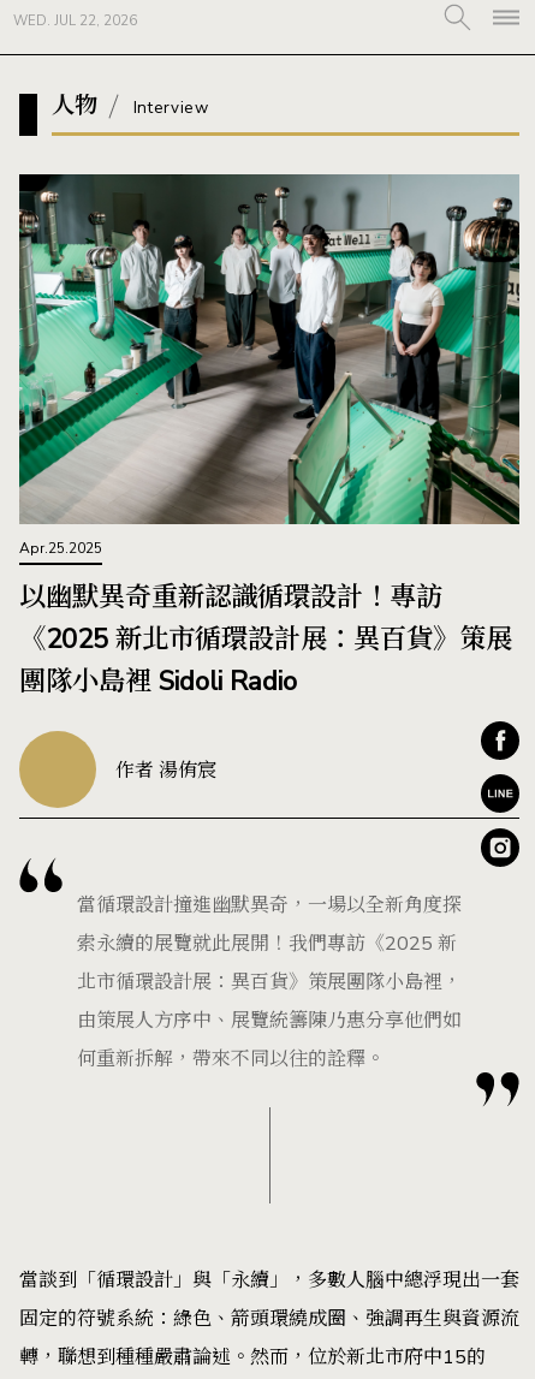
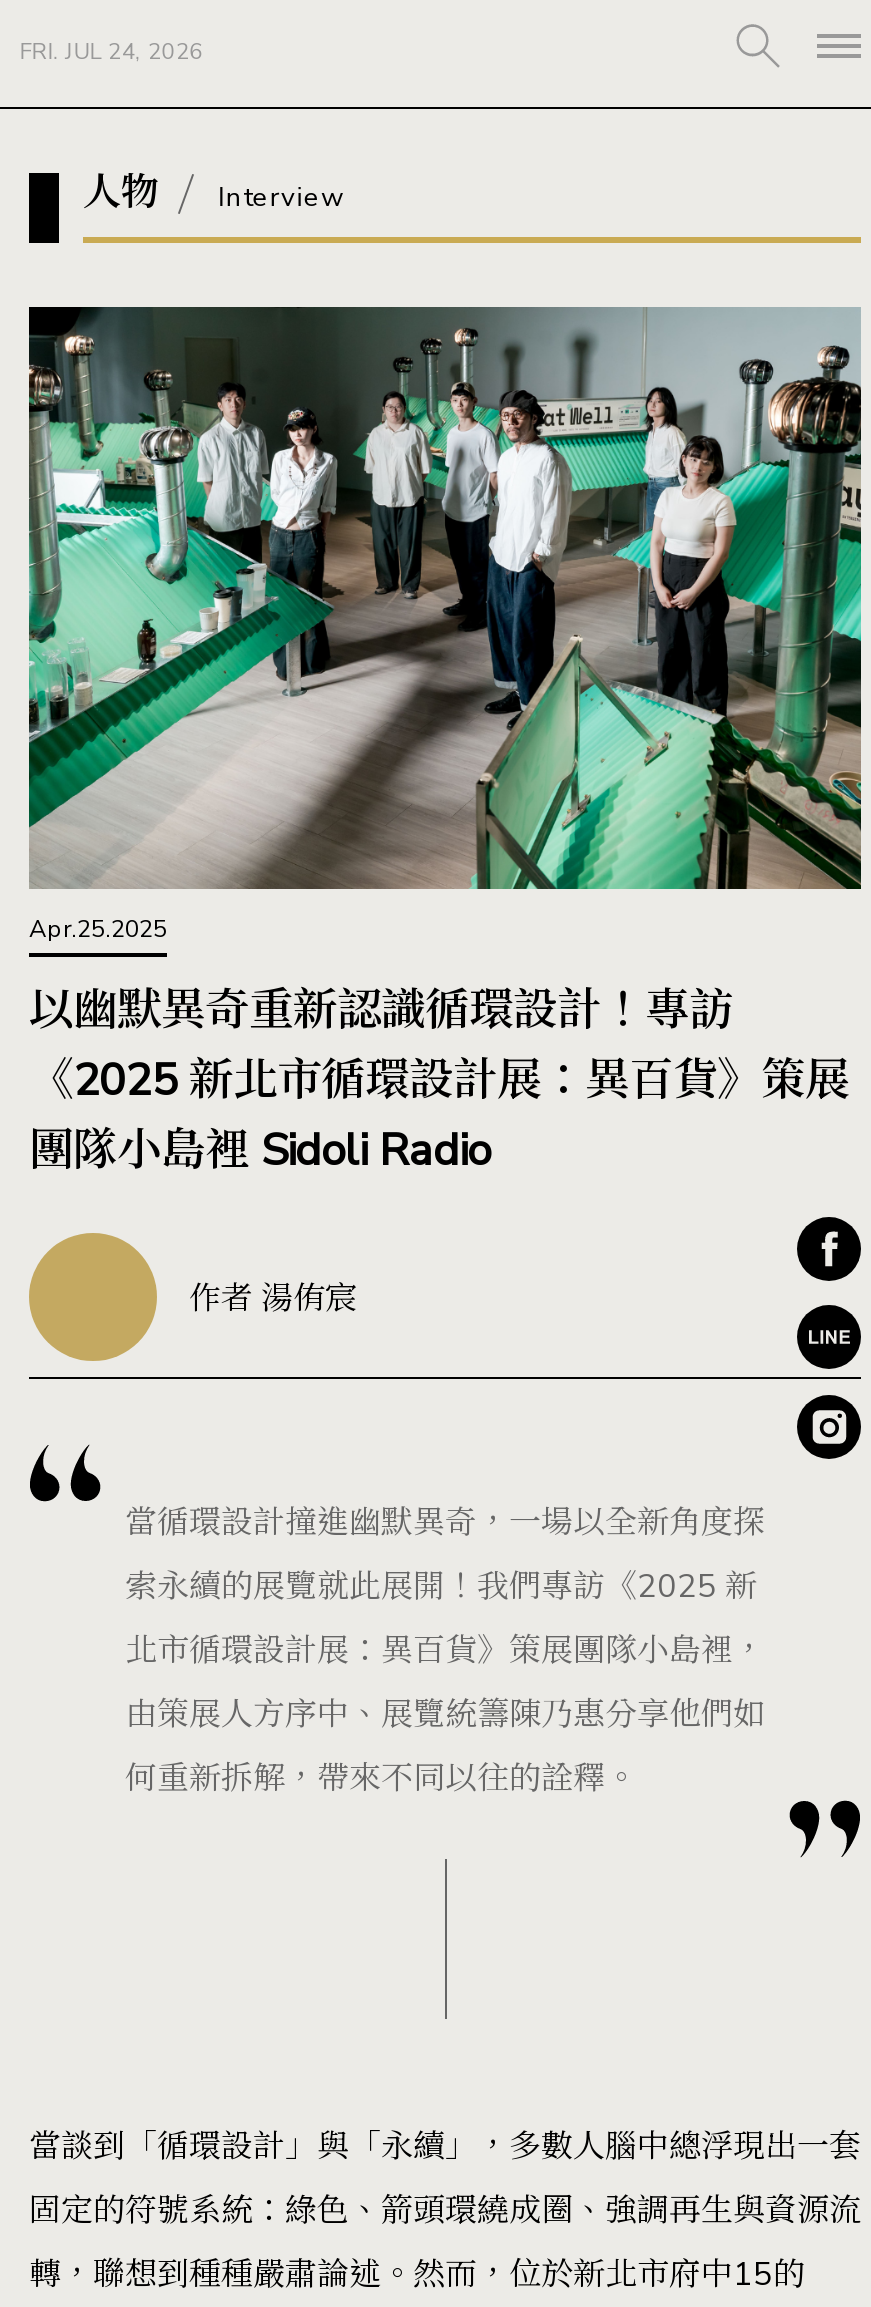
[13,12,137,30] WED. JUL 22, 2026 -> [19,37,203,67] FRI. JUL 24, 2026

